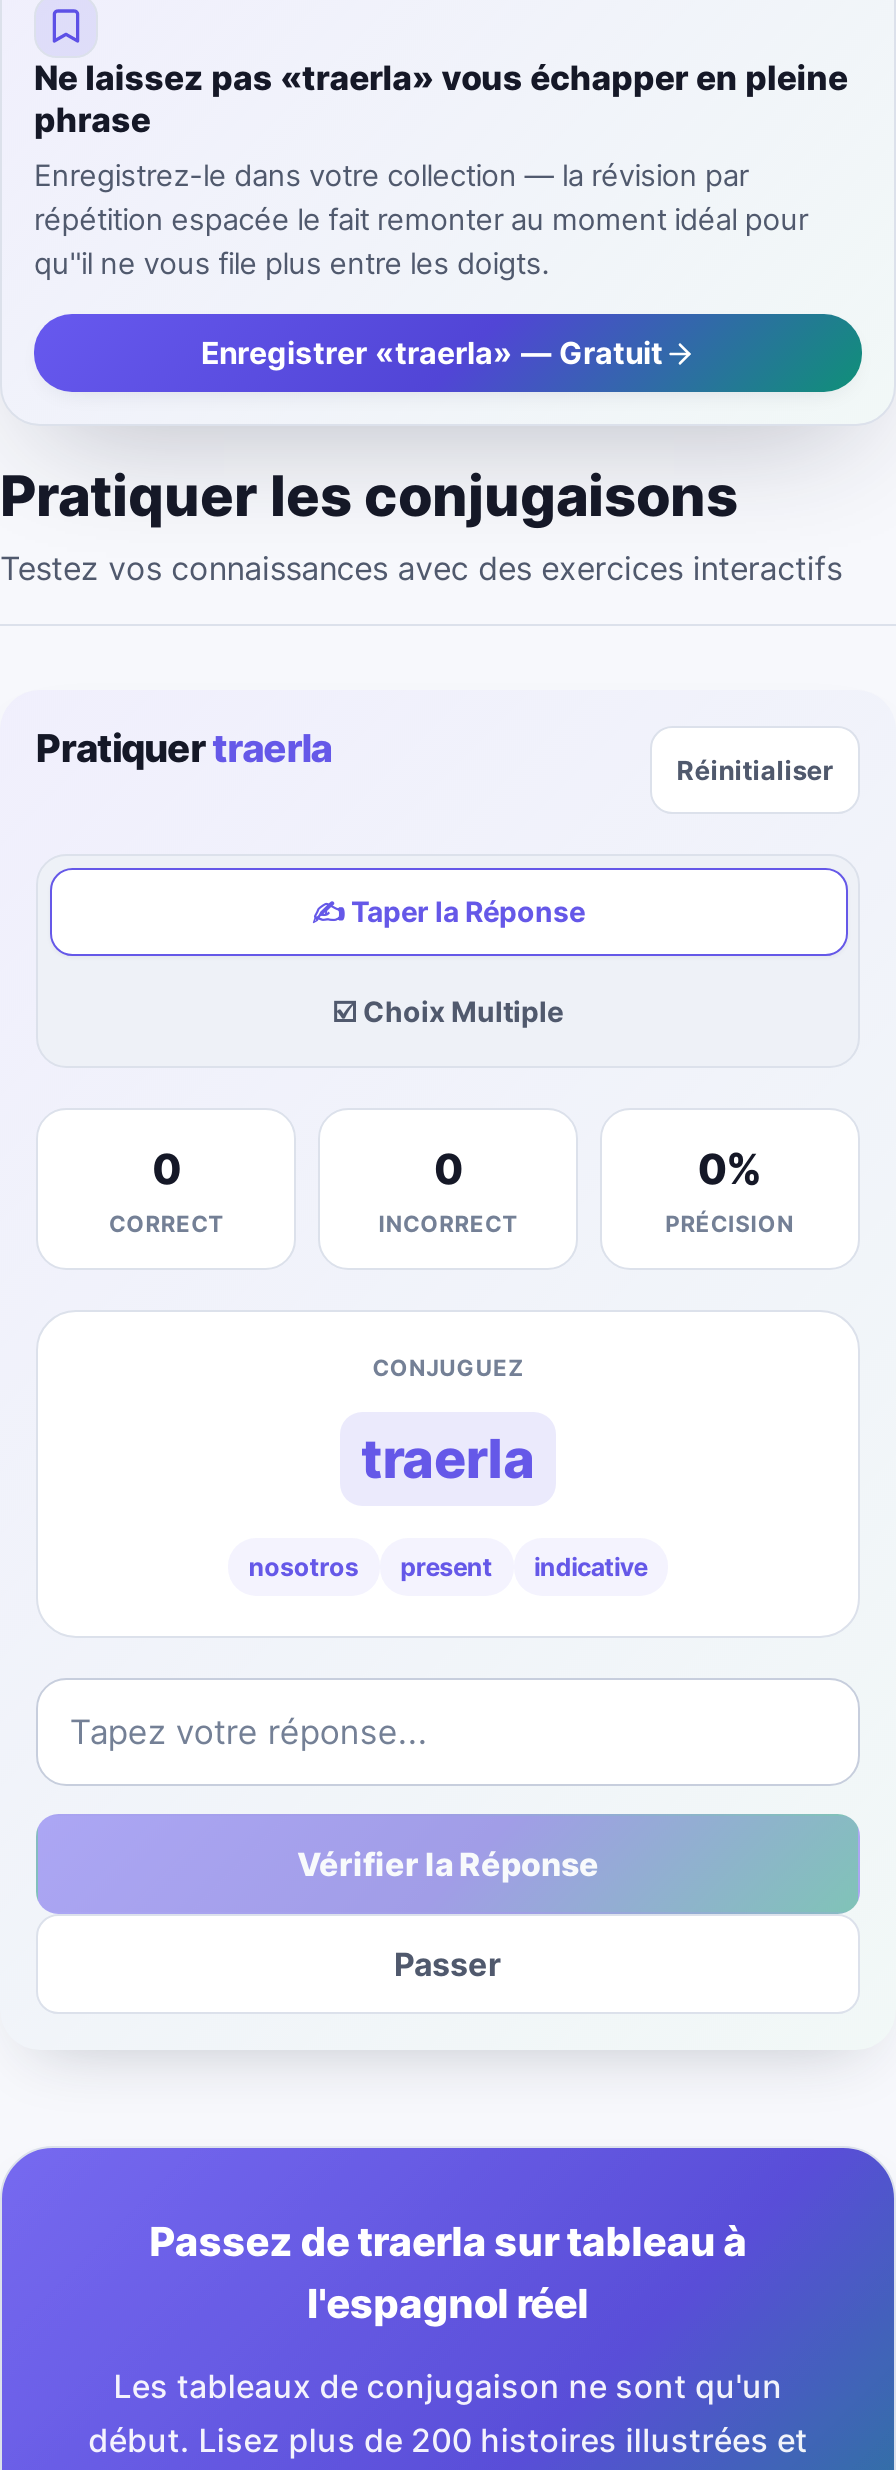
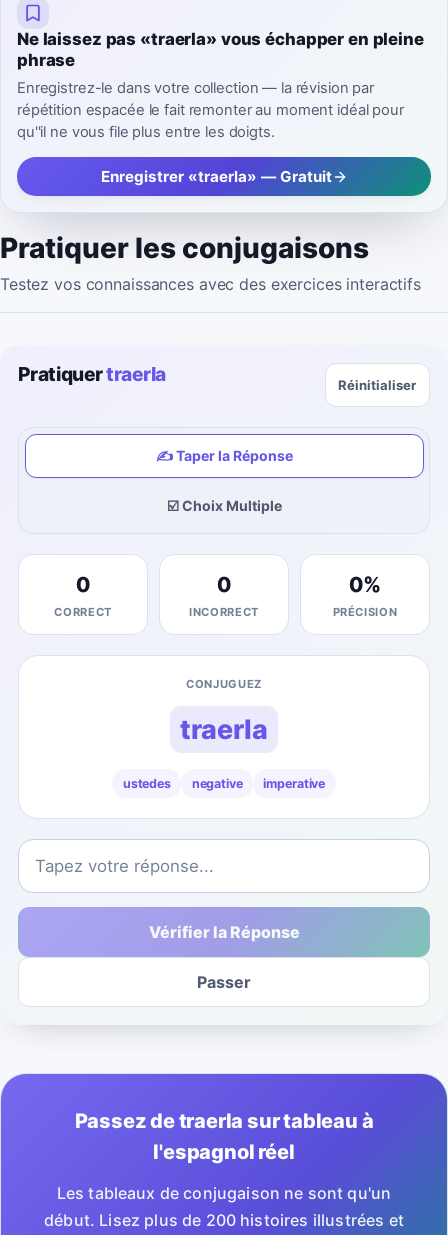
[249,1552,647,1582] nosotros | present | indicative -> [123,776,325,791] ustedes | negative | imperative

